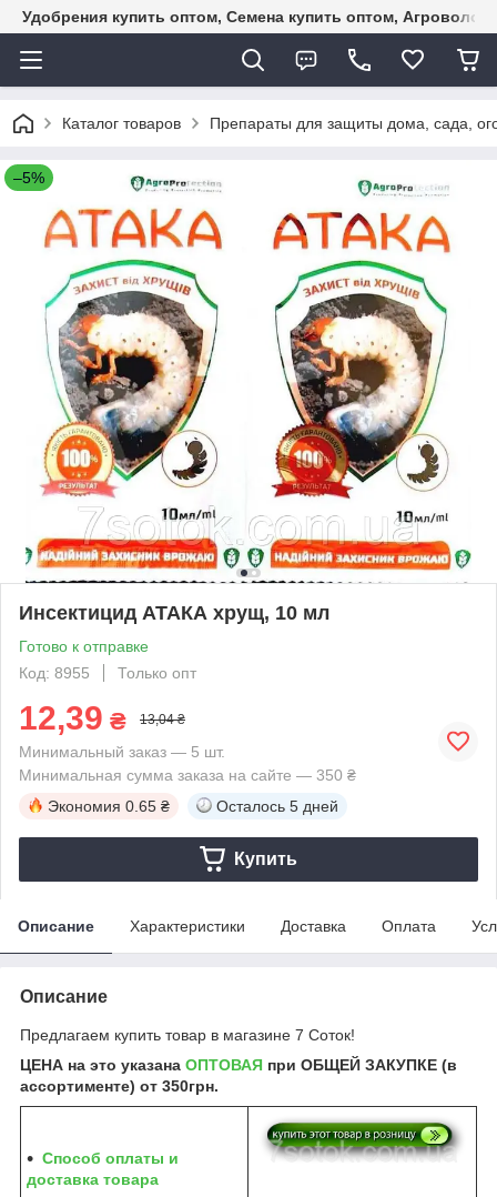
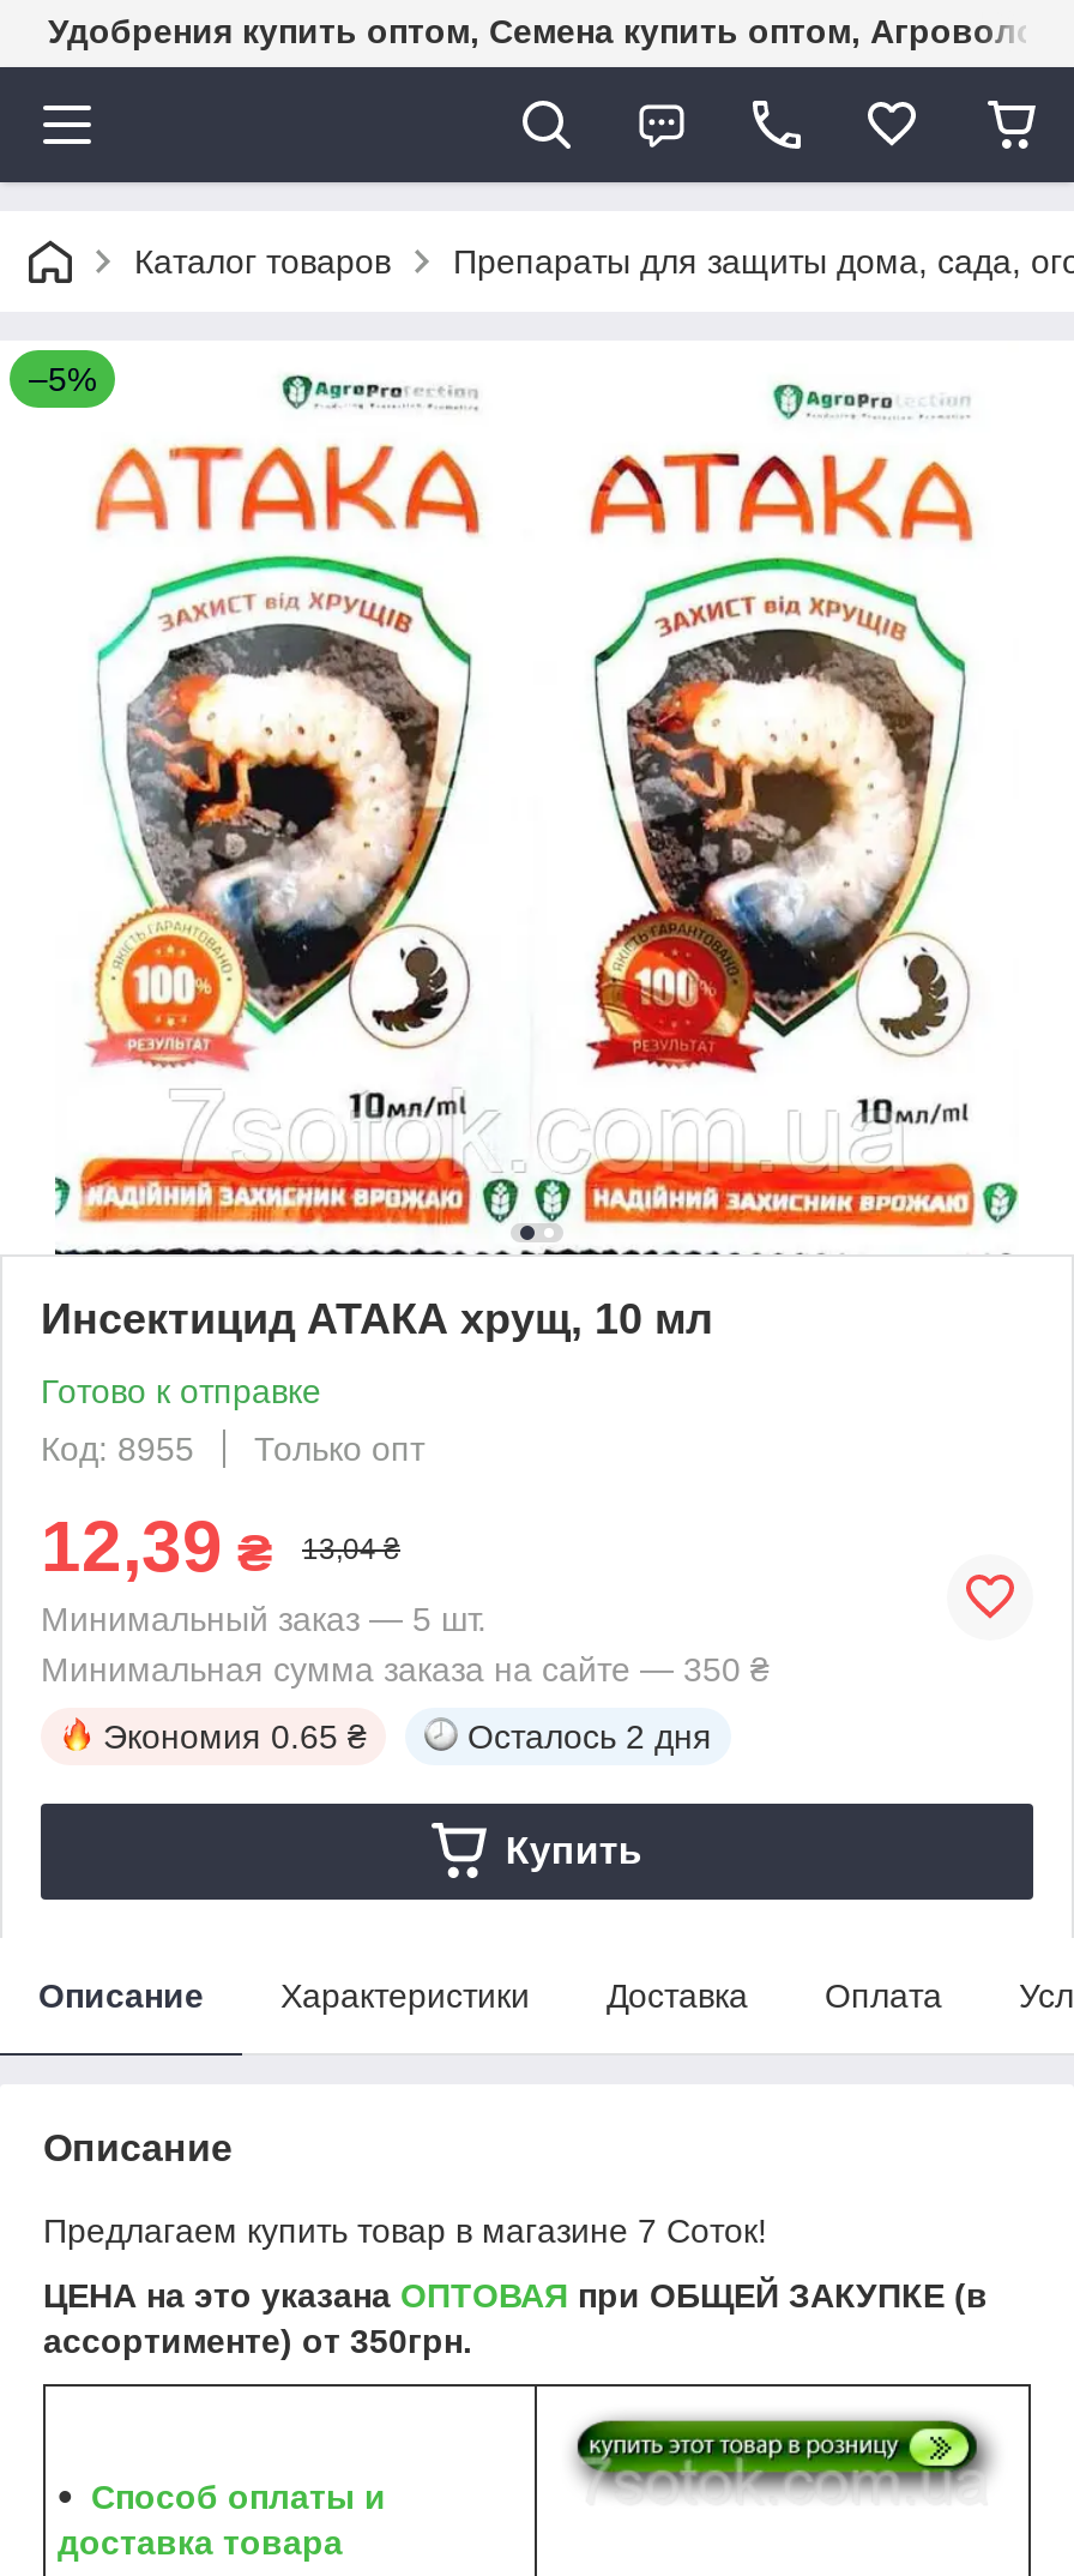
[216,797,338,815] Осталось 5 дней -> [467,1717,712,1755] Осталось 2 дня

